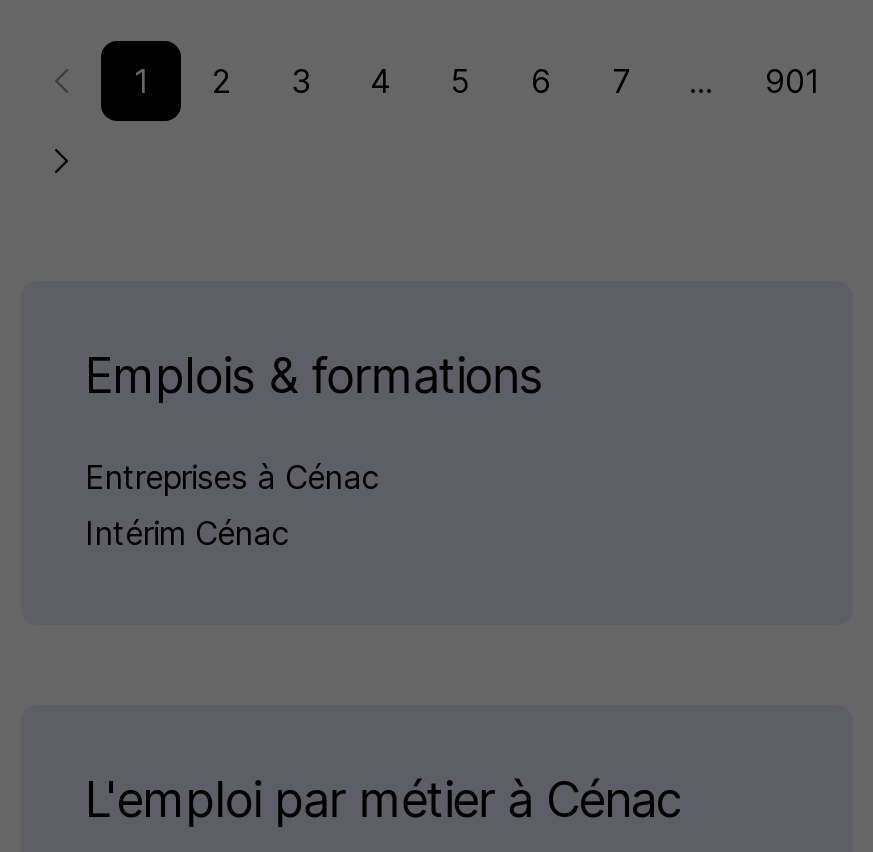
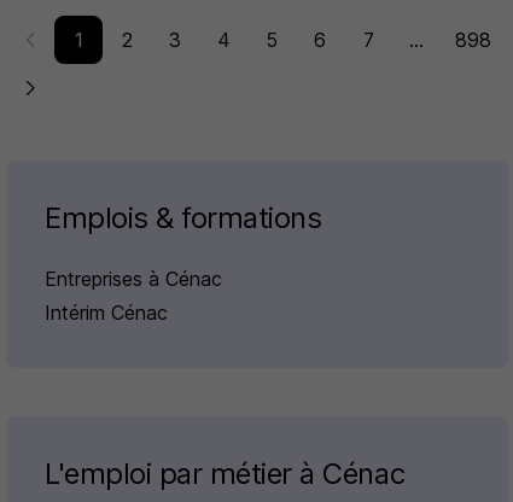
[765,61,819,101] 901 -> [455,28,491,52] 898

